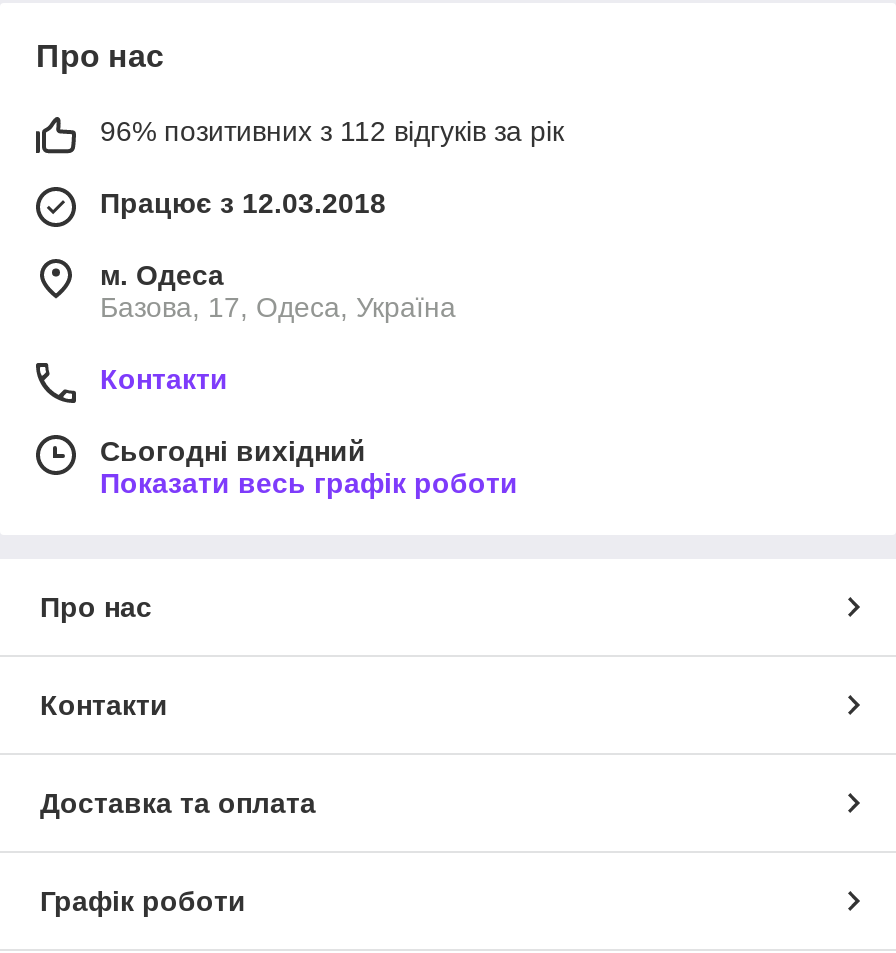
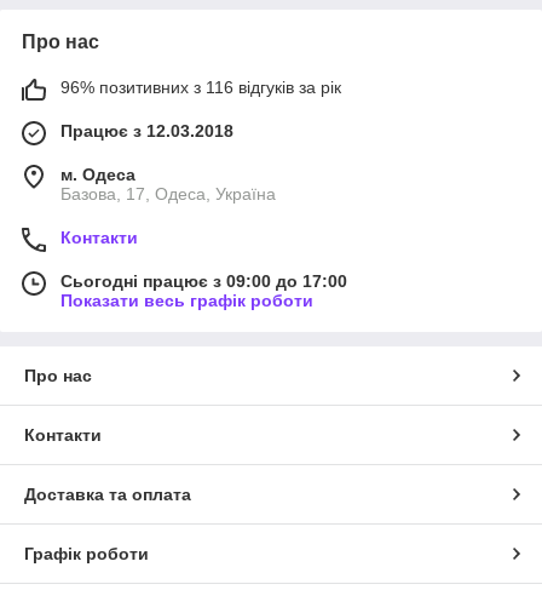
[100,115,564,147] 96% позитивних з 112 відгуків за рік -> [60,78,341,97] 96% позитивних з 116 відгуків за рік
[100,435,366,467] Сьогодні вихідний -> [60,271,347,291] Сьогодні працює з 09:00 до 17:00

